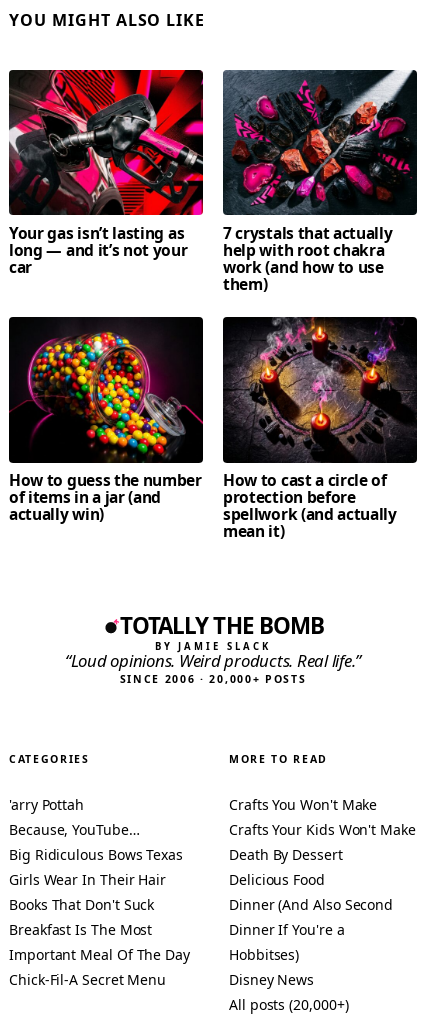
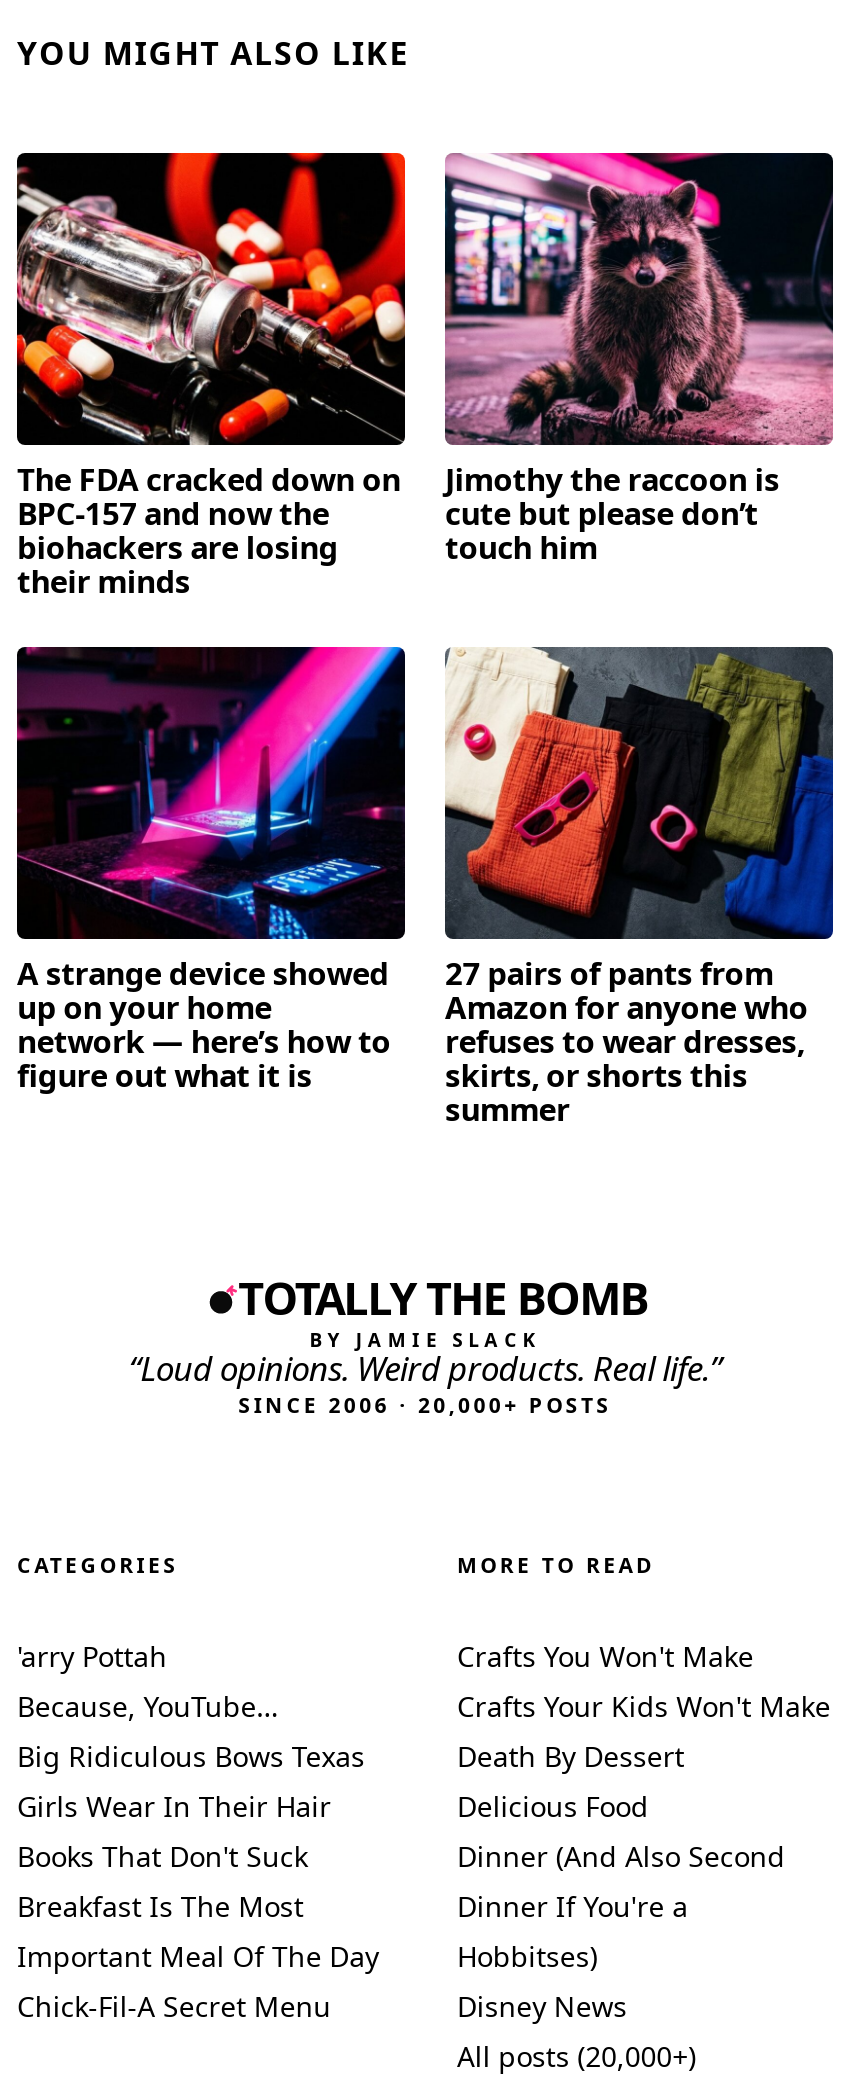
[9,69,204,278] [image] | Your gas isn’t lasting as | long — and it’s not your | car -> [15,151,407,603] [image] | The FDA cracked down on | BPC-157 and now the | biohackers are losing | their minds
[222,69,418,295] [image] | 7 crystals that actually | help with root chakra | work (and how to use | them) -> [443,151,835,569] [image] | Jimothy the raccoon is | cute but please don’t | touch him
[9,316,204,525] [image] | How to guess the number | of items in a jar (and | actually win) -> [15,645,405,1097] [image] | A strange device showed | up on your home | network — here’s how to | figure out what it is
[222,316,418,542] [image] | How to cast a circle of | protection before | spellwork (and actually | mean it) -> [445,645,835,1131] [image] | 27 pairs of pants from | Amazon for anyone who | refuses to wear dresses, | skirts, or shorts this | summer

